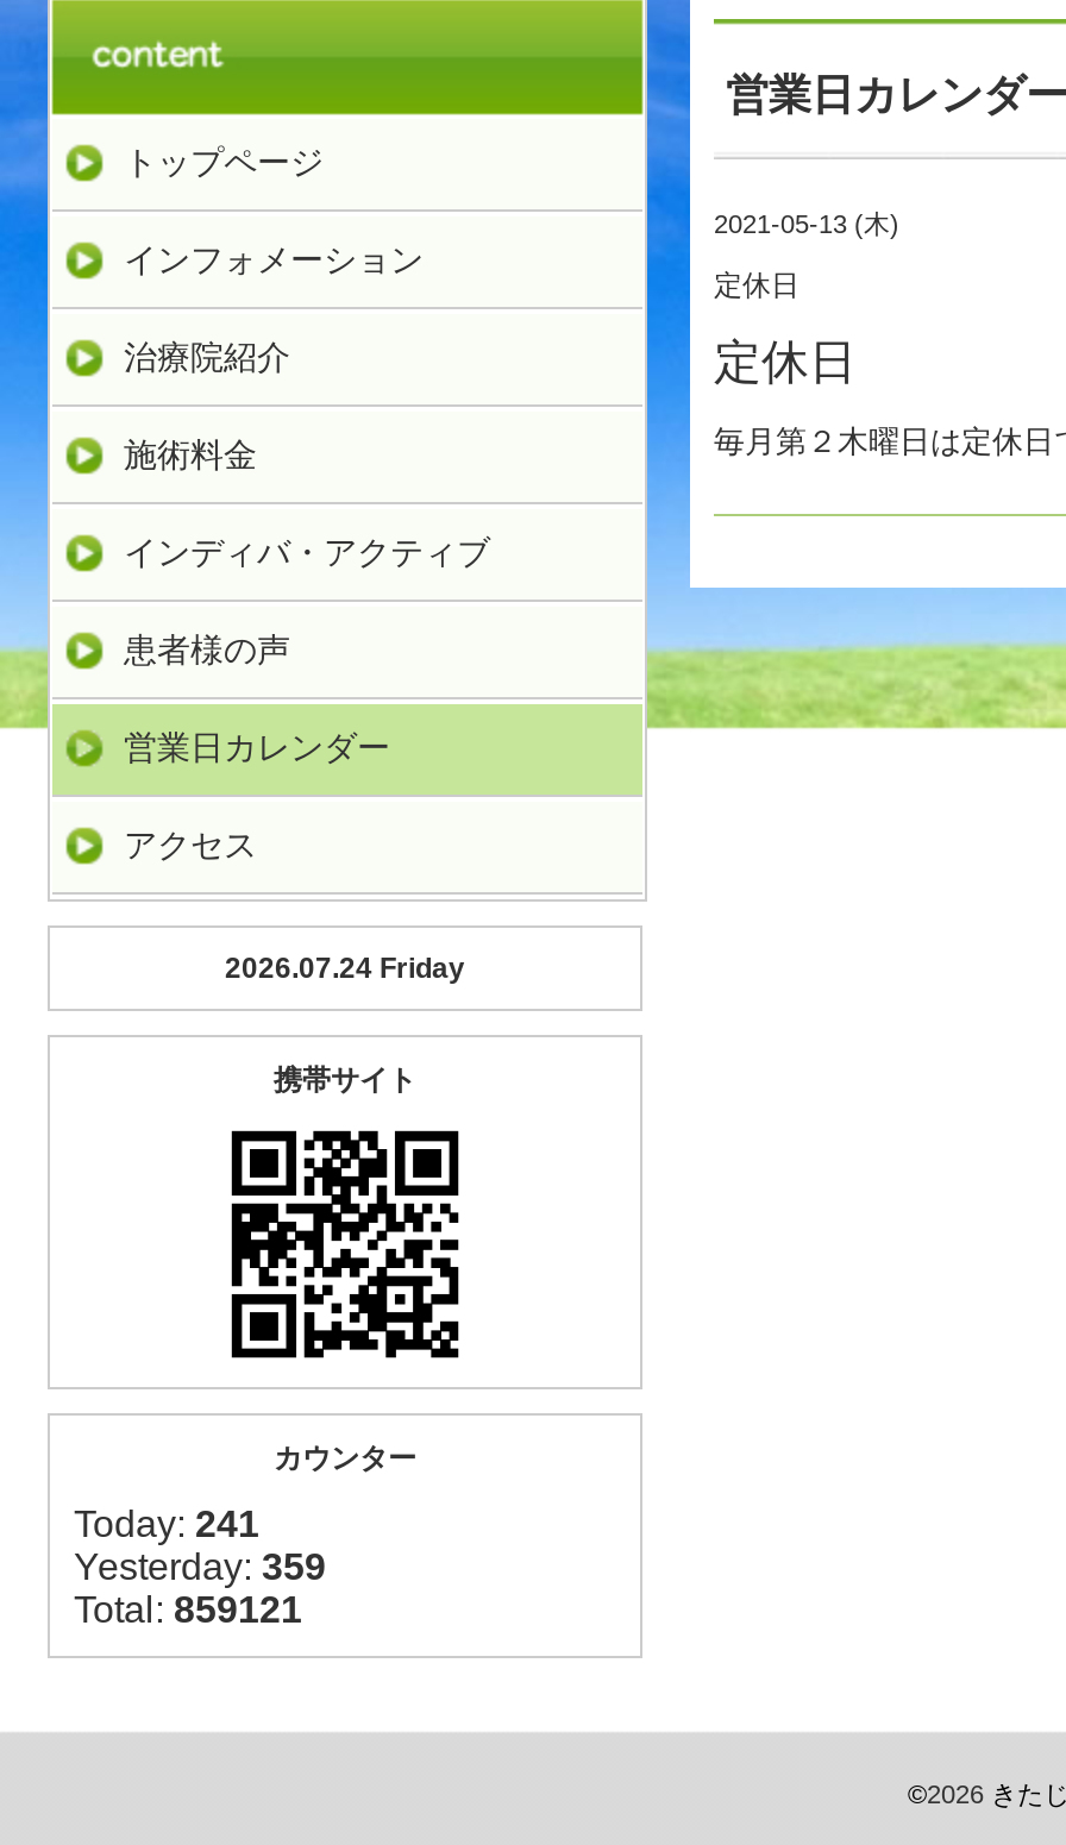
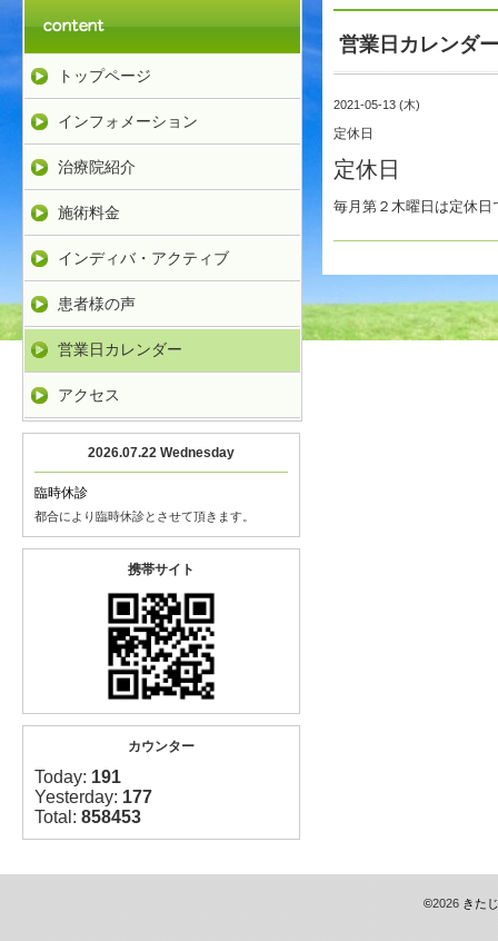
[225,952,465,985] 2026.07.24 Friday -> [34,445,255,523] 2026.07.22 Wednesday | 臨時休診 | 都合により臨時休診とさせて頂きます。
[74,1504,259,1544] Today: 241 -> [34,767,121,786] Today: 191
[74,1546,326,1587] Yesterday: 359 -> [34,788,152,806] Yesterday: 177
[74,1589,302,1630] Total: 859121 -> [34,808,141,826] Total: 858453

